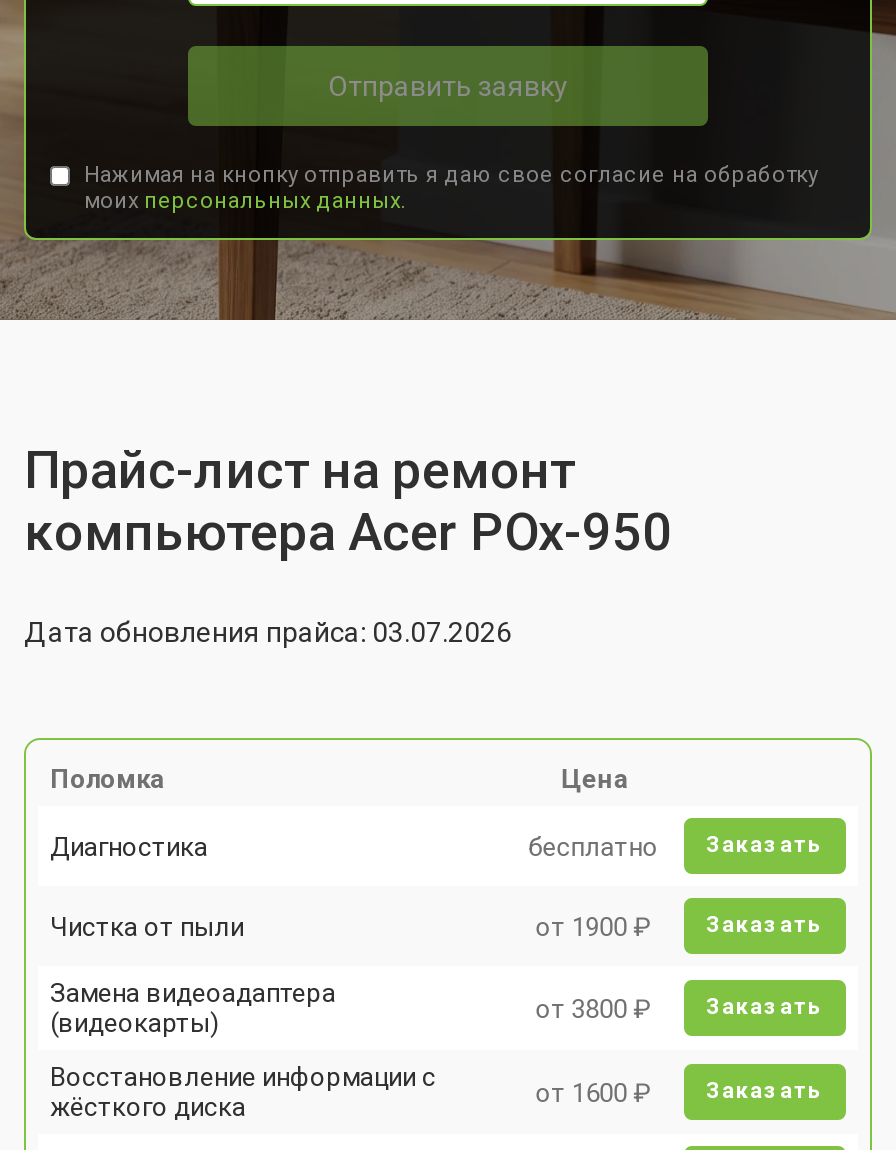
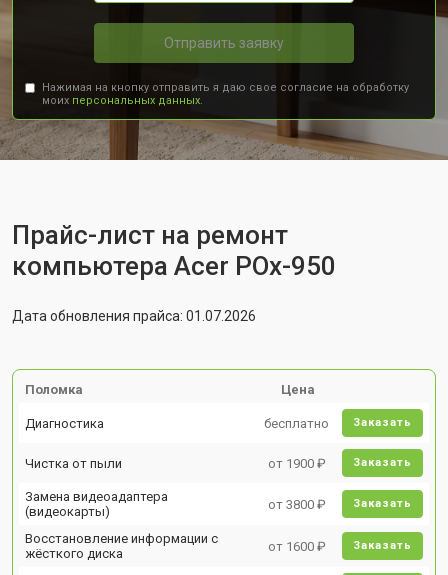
[24,616,512,648] Дата обновления прайса: 03.07.2026 -> [12,308,256,324] Дата обновления прайса: 01.07.2026

